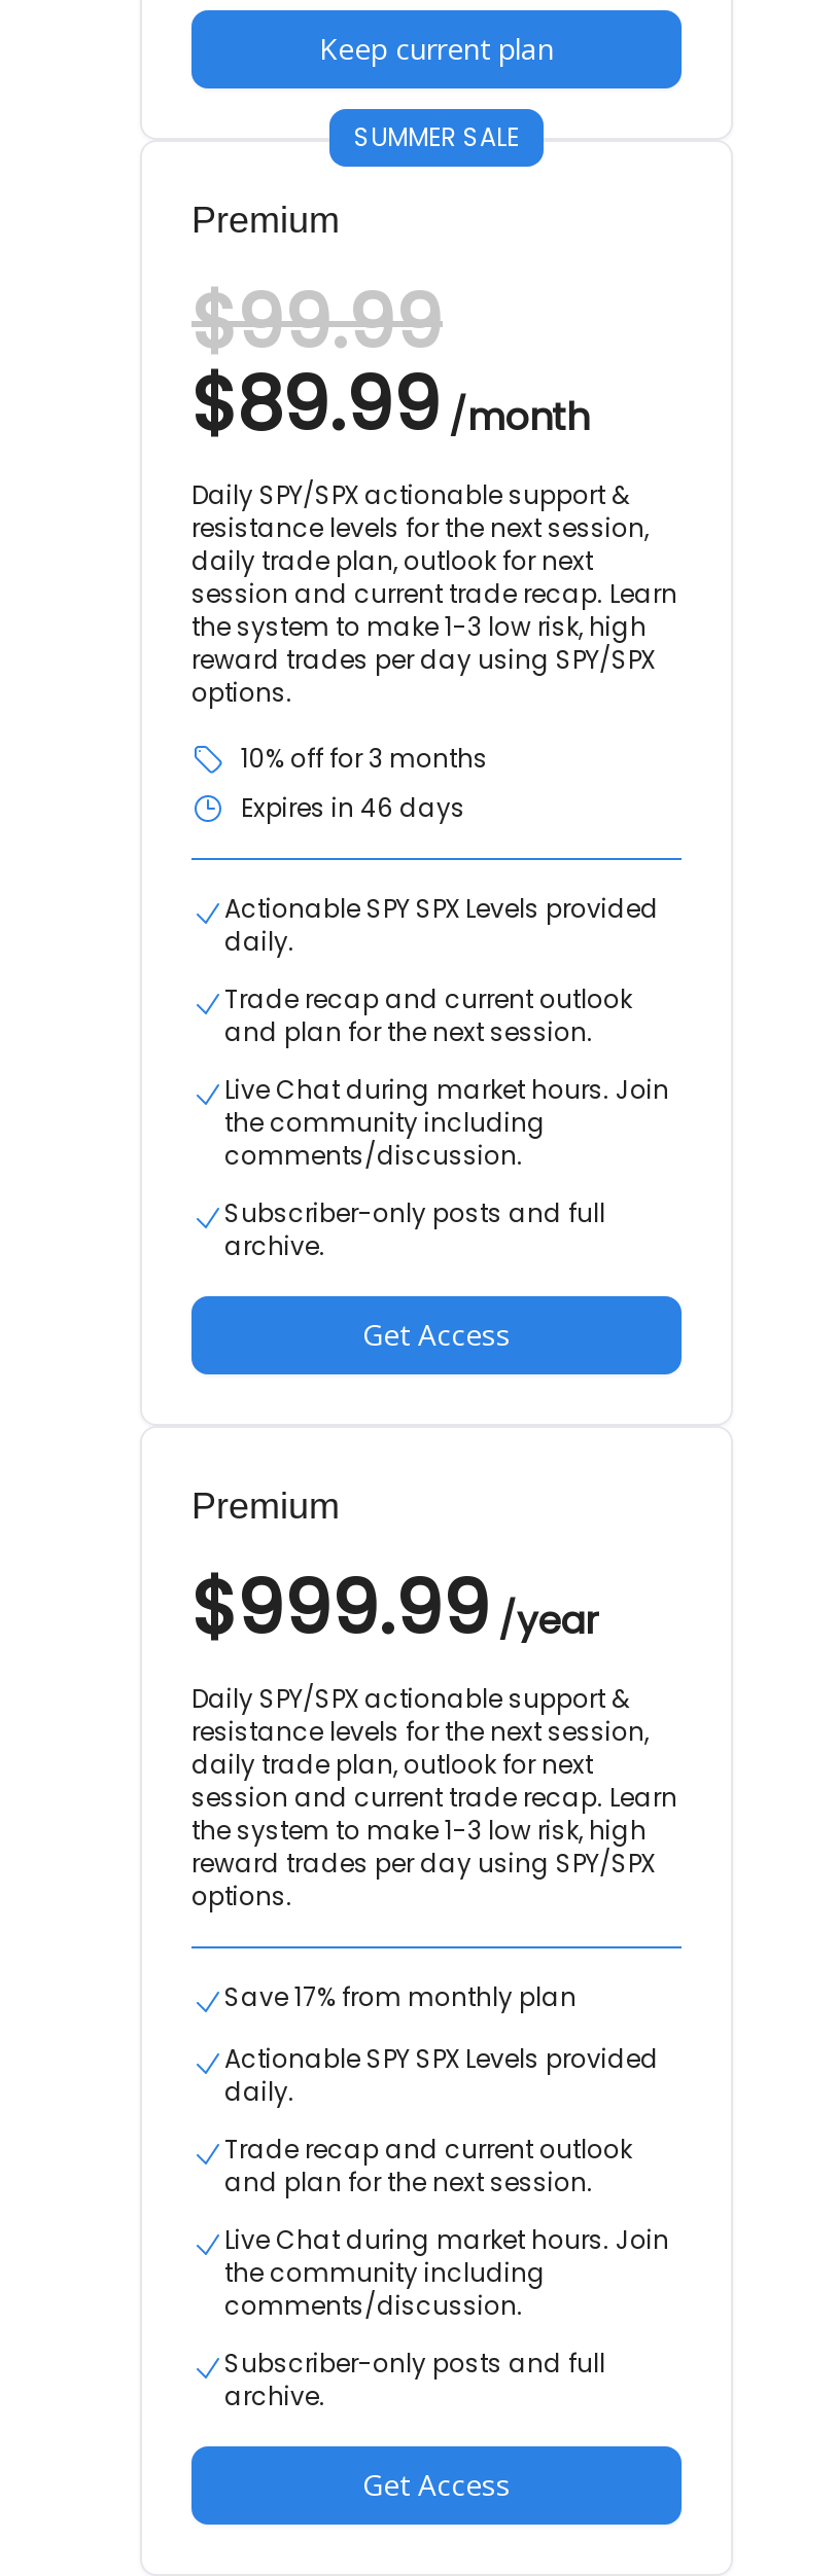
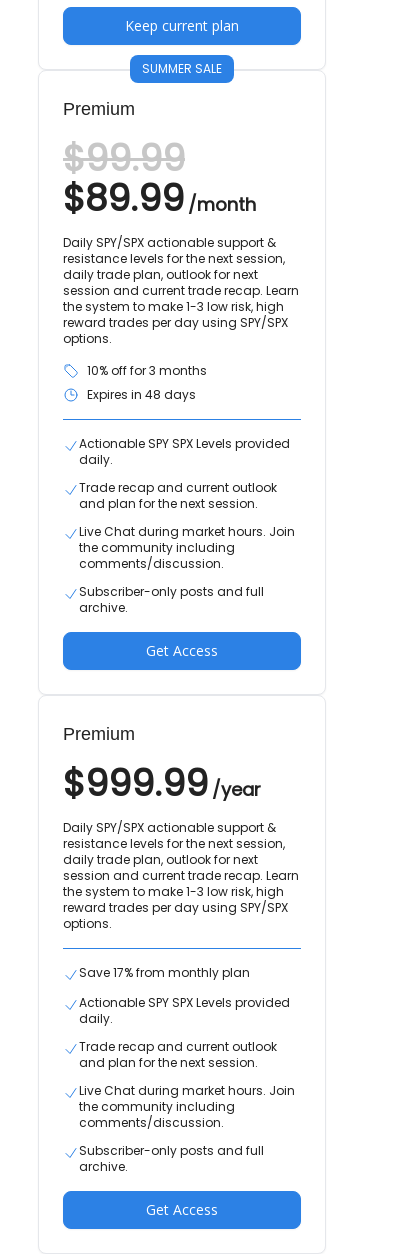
[241,790,465,825] Expires in 46 days -> [87,386,196,403] Expires in 48 days

